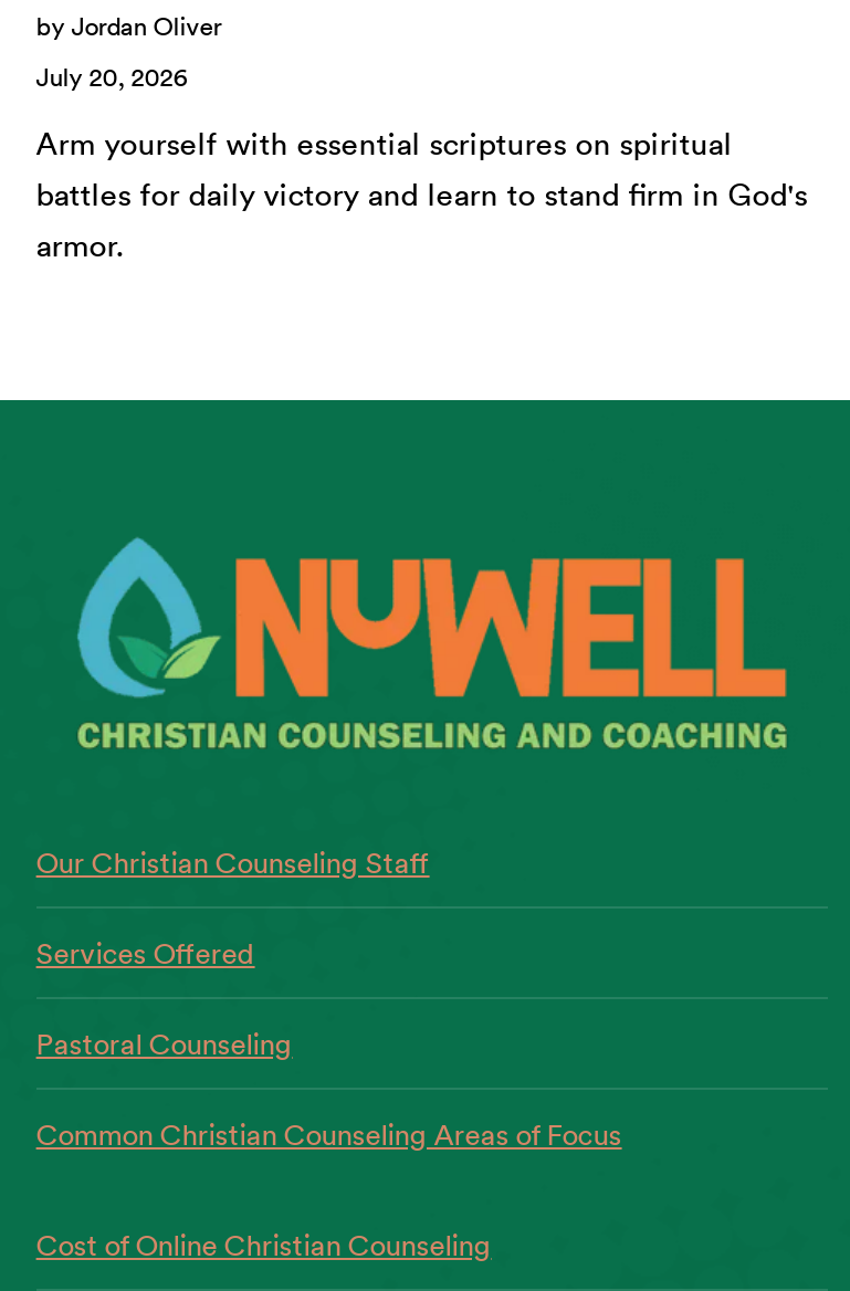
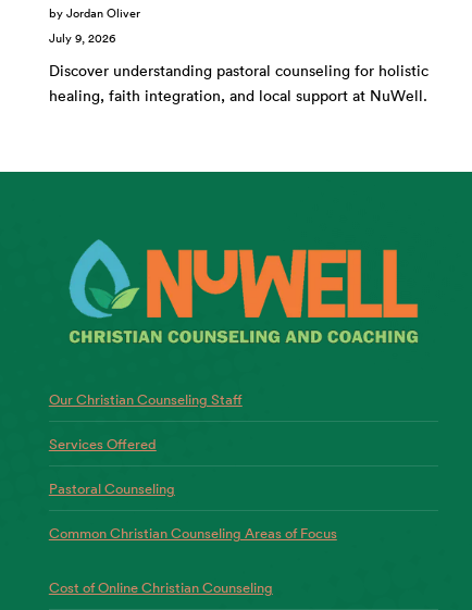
[36,61,186,92] July 20, 2026 -> [49,30,115,45] July 9, 2026
[36,123,808,264] Arm yourself with essential scriptures on spiritual | battles for daily victory and learn to stand firm in God's | armor. -> [49,60,428,105] Discover understanding pastoral counseling for holistic | healing, faith integration, and local support at NuWell.

